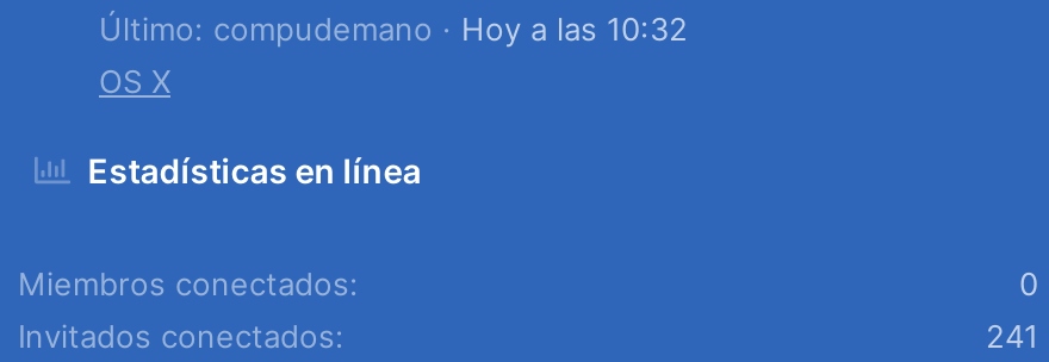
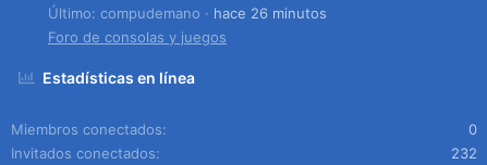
[99,9,688,99] Hoy a las 10:32 | OS X -> [48,4,327,45] hace 26 minutos | Foro de consolas y juegos
[986,316,1038,354] 241 -> [451,144,477,161] 232

